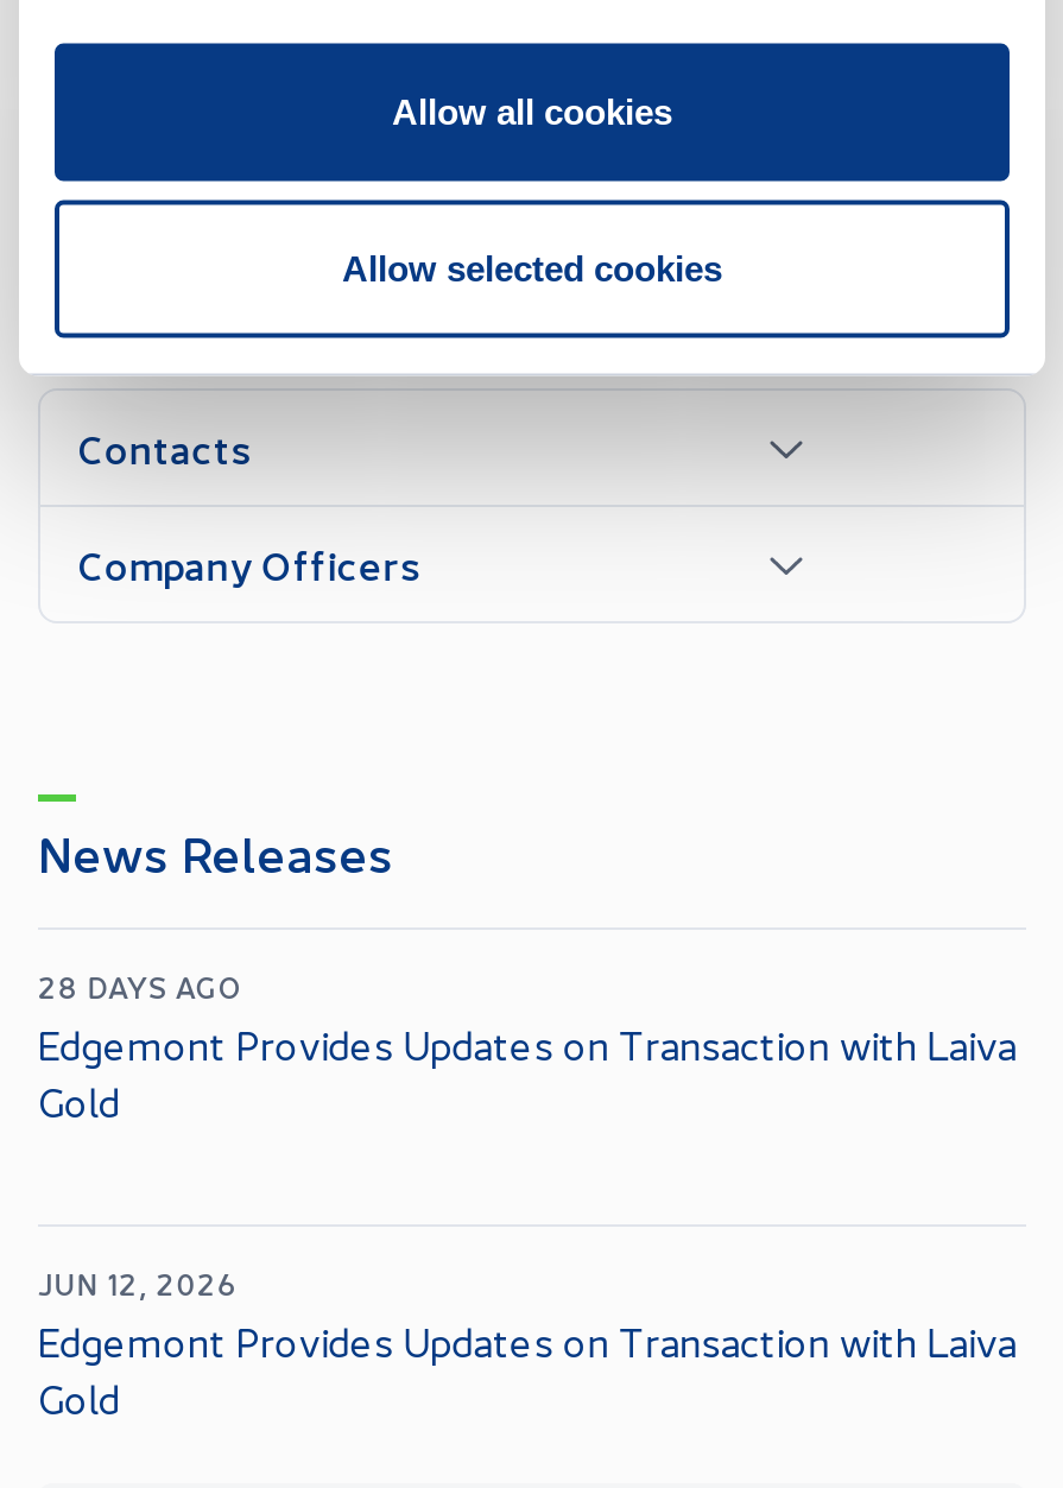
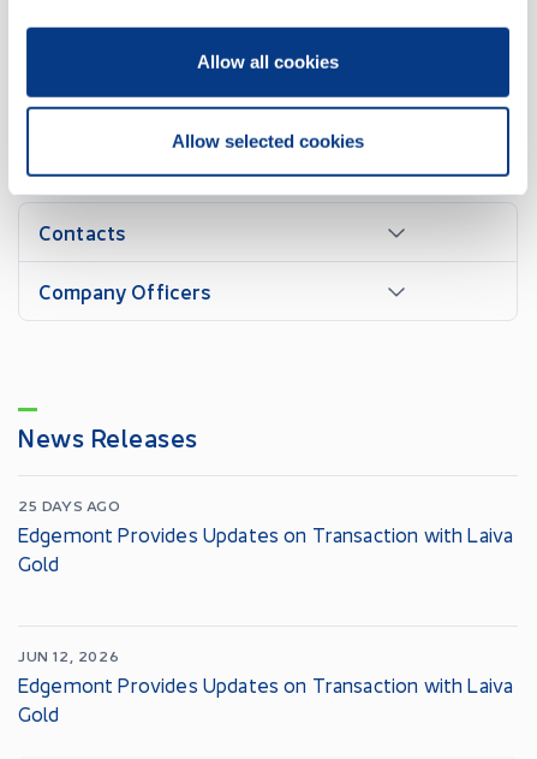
[38,964,244,1005] 28 DAYS AGO -> [18,494,121,514] 25 DAYS AGO

